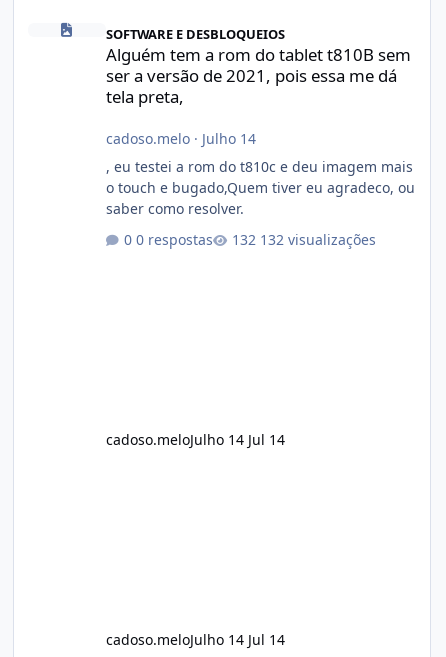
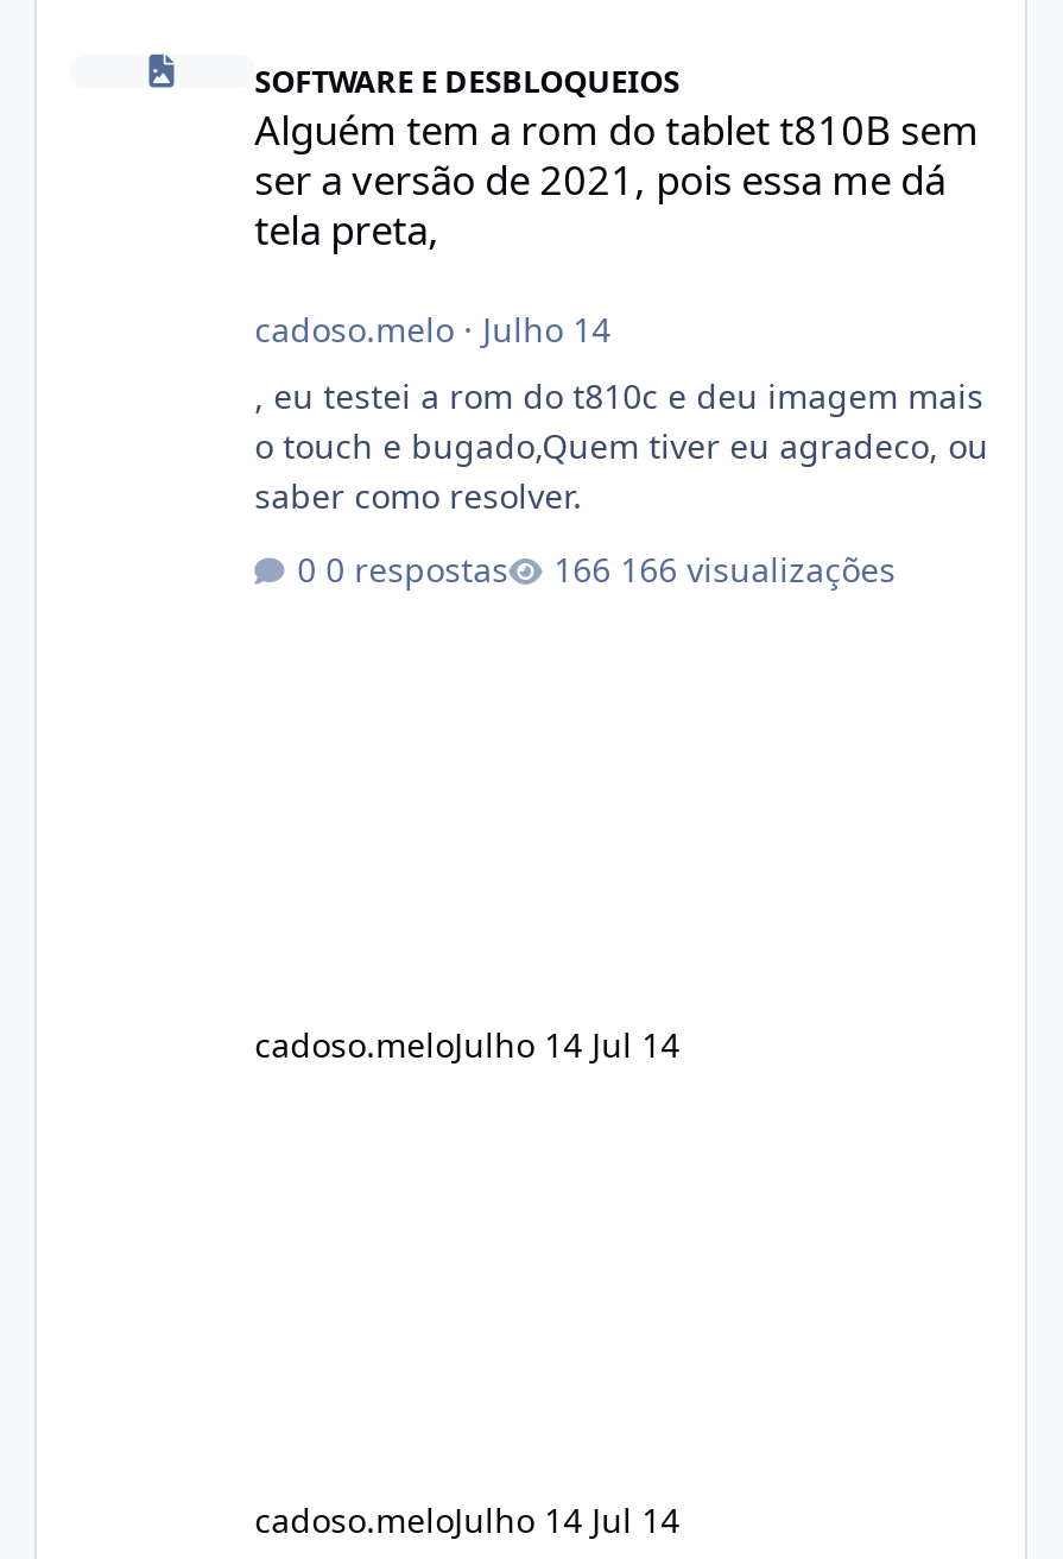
[260,230,376,249] 132 visualizações -> [620,547,896,592] 166 visualizações

